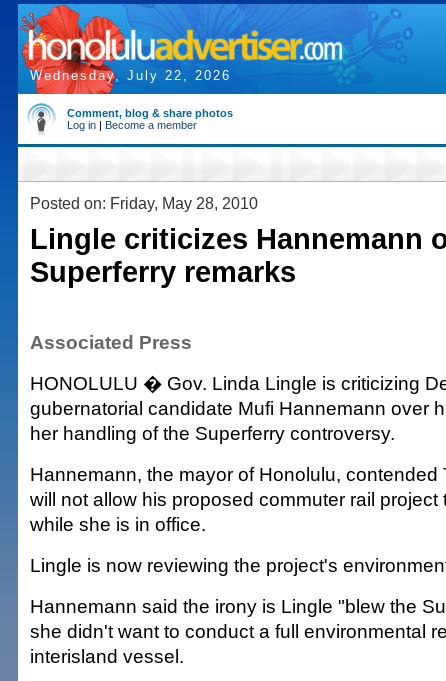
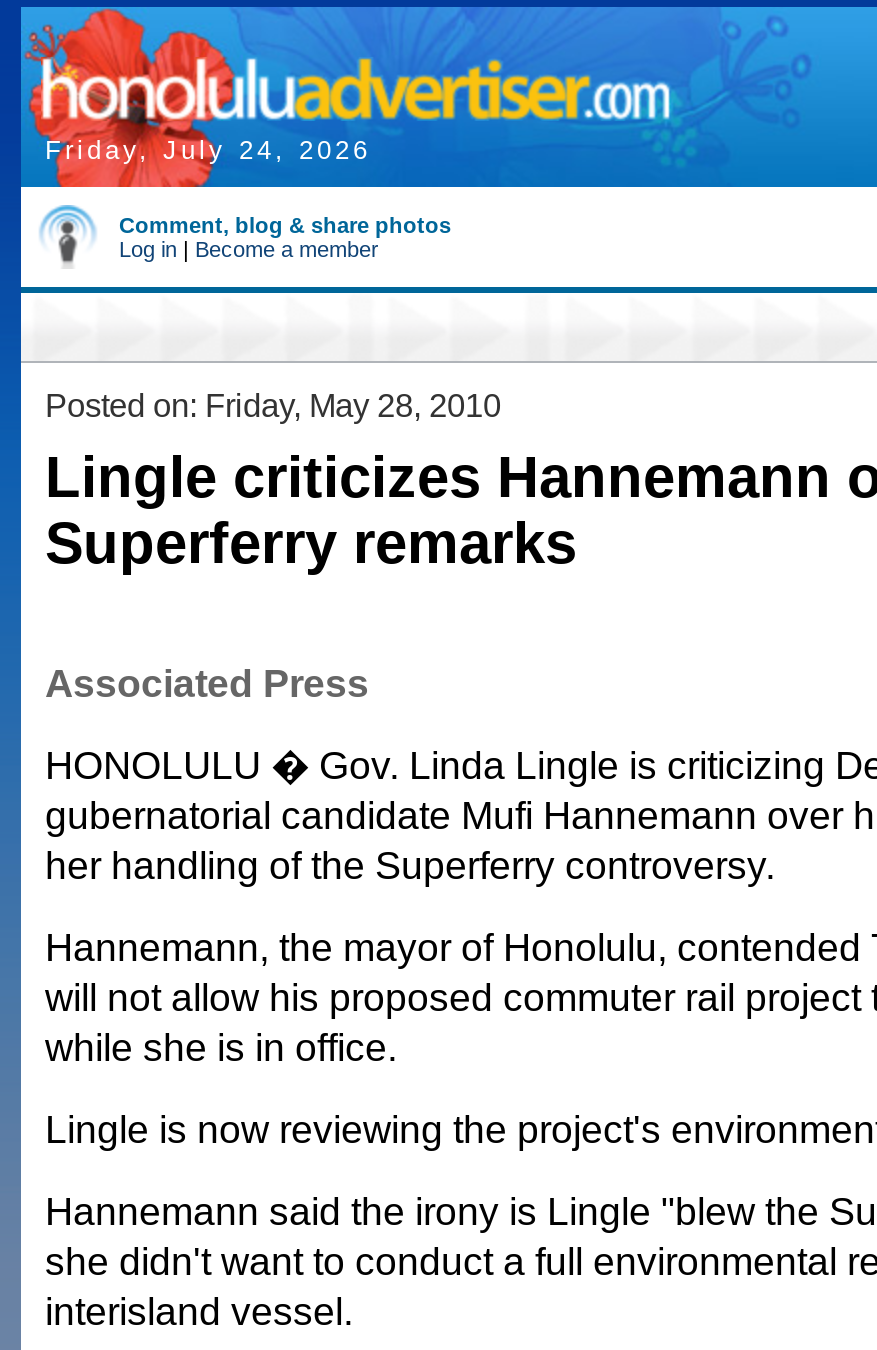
[30,68,231,83] Wednesday, July 22, 2026 -> [45,135,371,165] Friday, July 24, 2026

